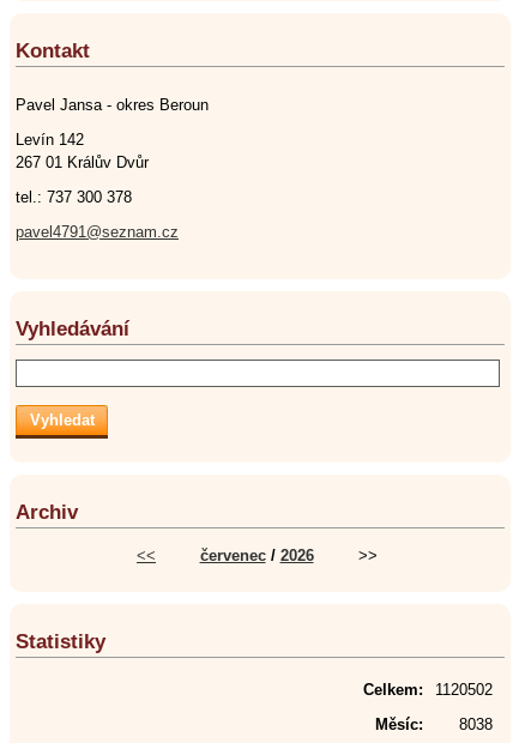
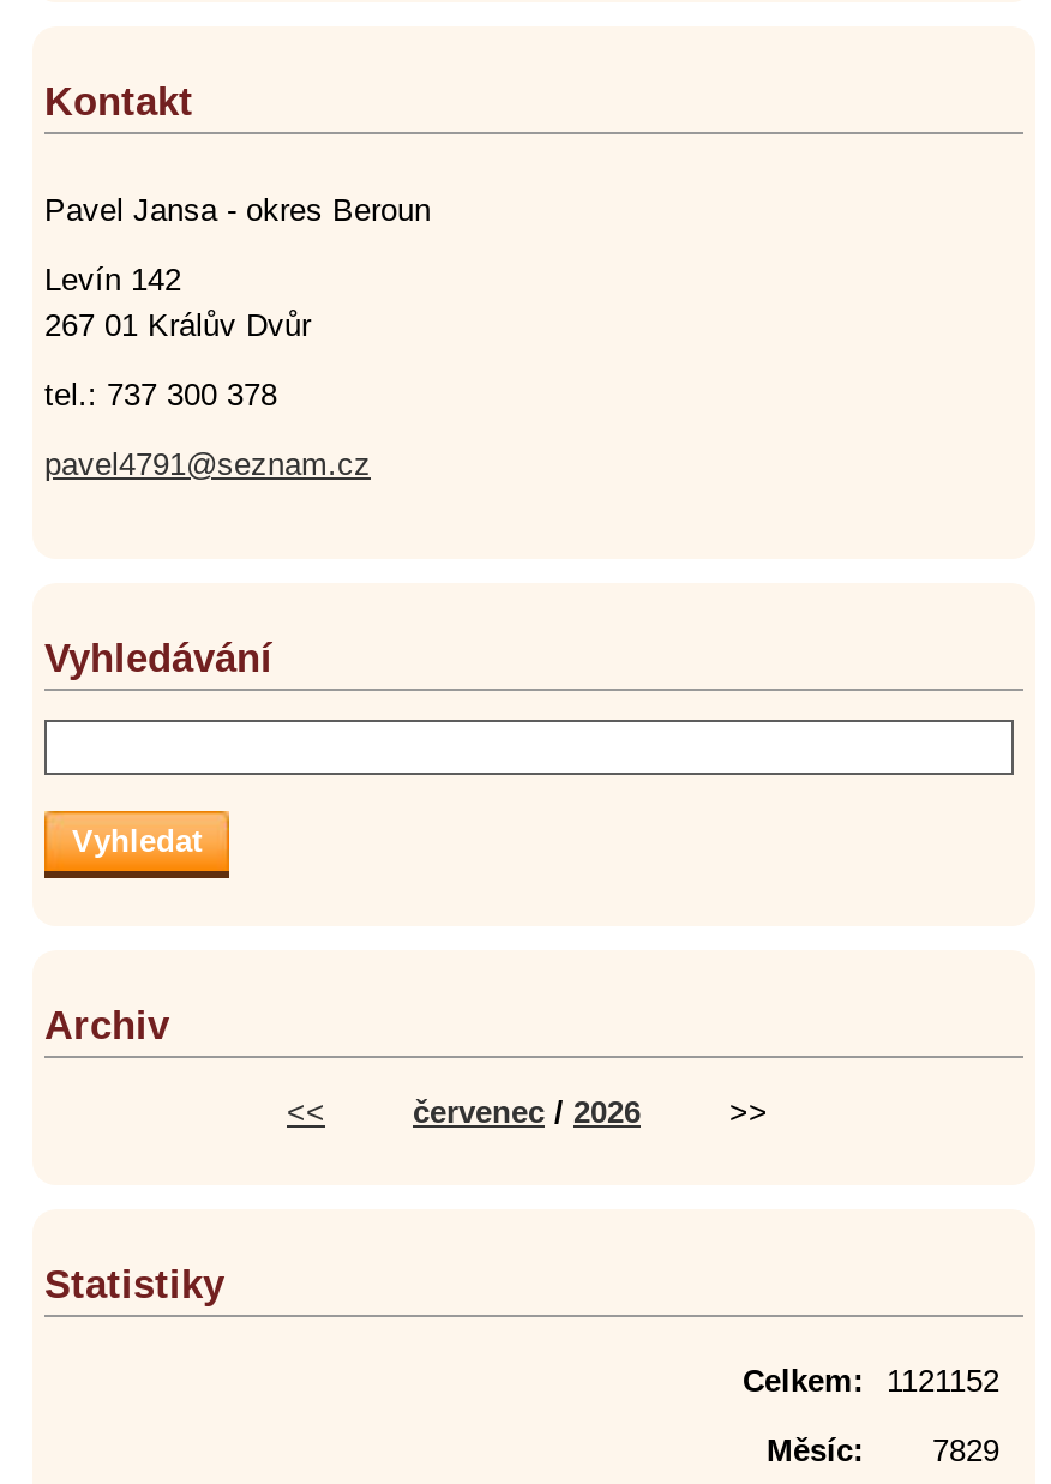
[363,681,493,699] Celkem: 1120502 -> [743,1364,999,1400] Celkem: 1121152
[375,716,493,734] Měsíc: 8038 -> [767,1433,999,1469] Měsíc: 7829

